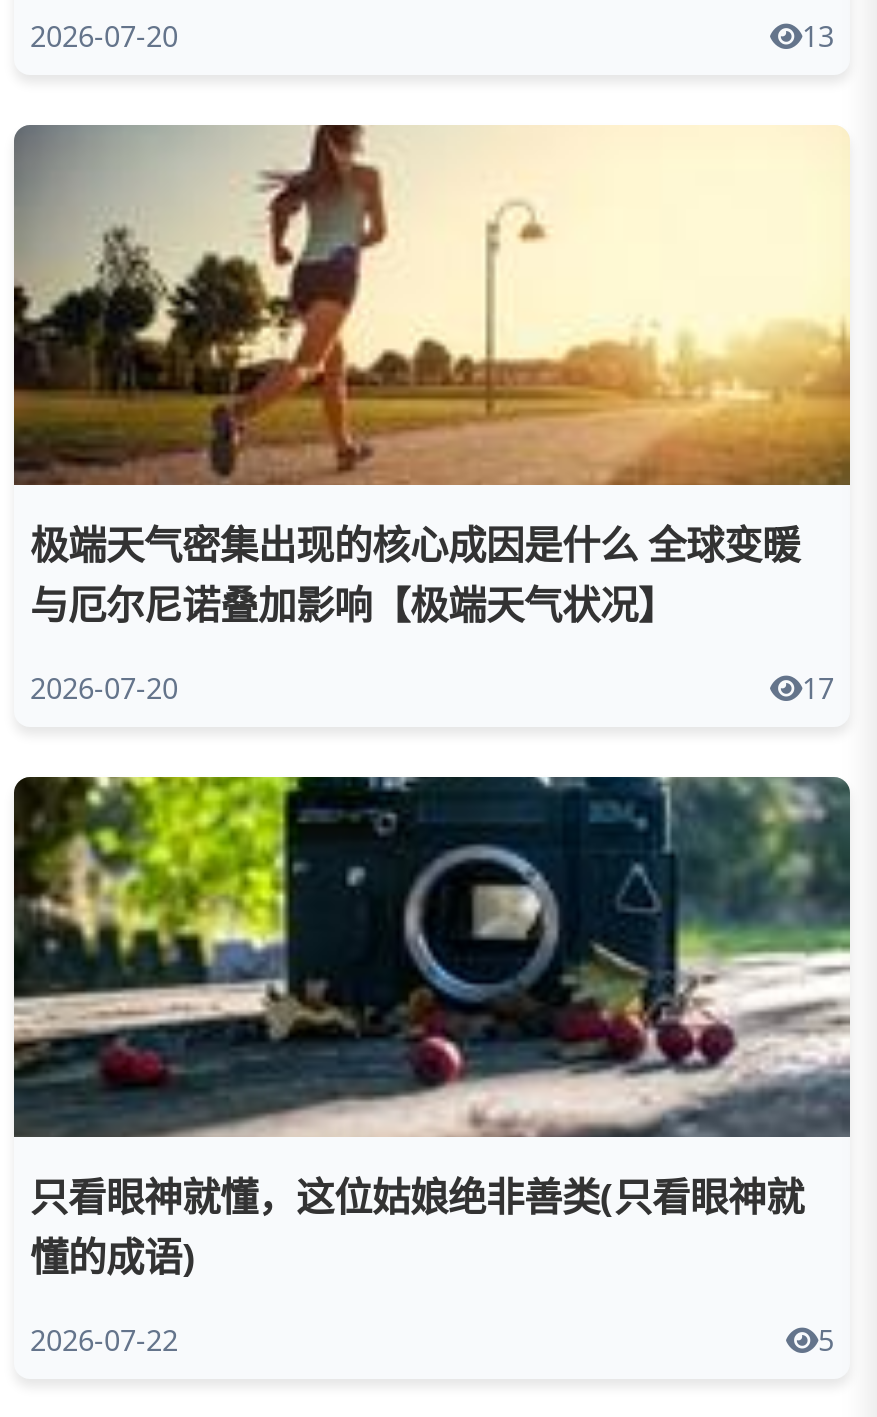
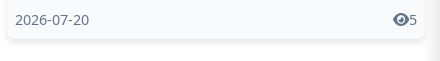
[802,17,834,55] 13 -> none
[12,123,852,707] [image] | 极端天气密集出现的核心成因是什么 全球变暖 | 与厄尔尼诺叠加影响【极端天气状况】 | 2026-07-20 | 17 -> none
[12,775,852,1359] [image] | 只看眼神就懂，这位姑娘绝非善类(只看眼神就 | 懂的成语) | 2026-07-22 -> none

